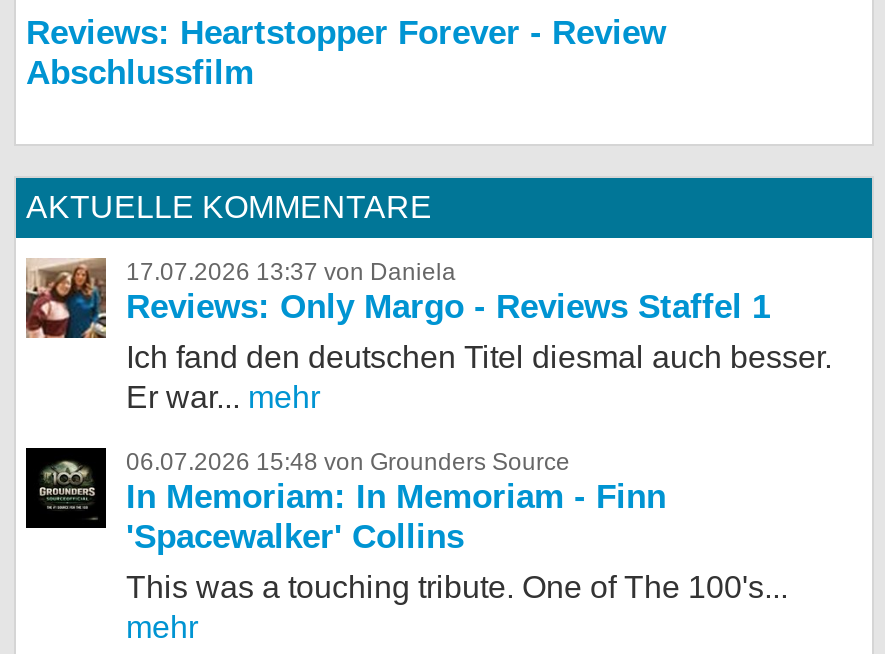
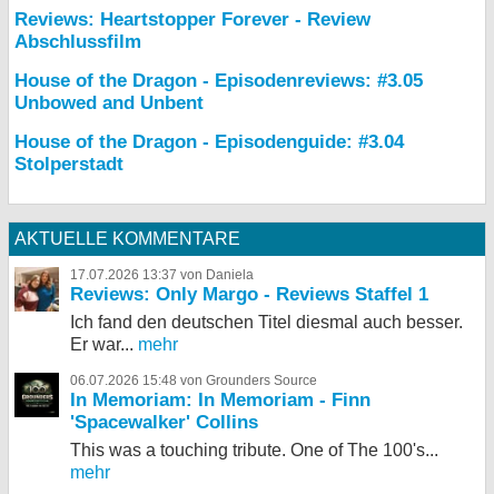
none -> [14,70,423,175] House of the Dragon - Episodenreviews: #3.05 | Unbowed and Unbent | House of the Dragon - Episodenguide: #3.04 | Stolperstadt

